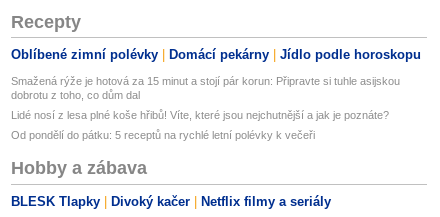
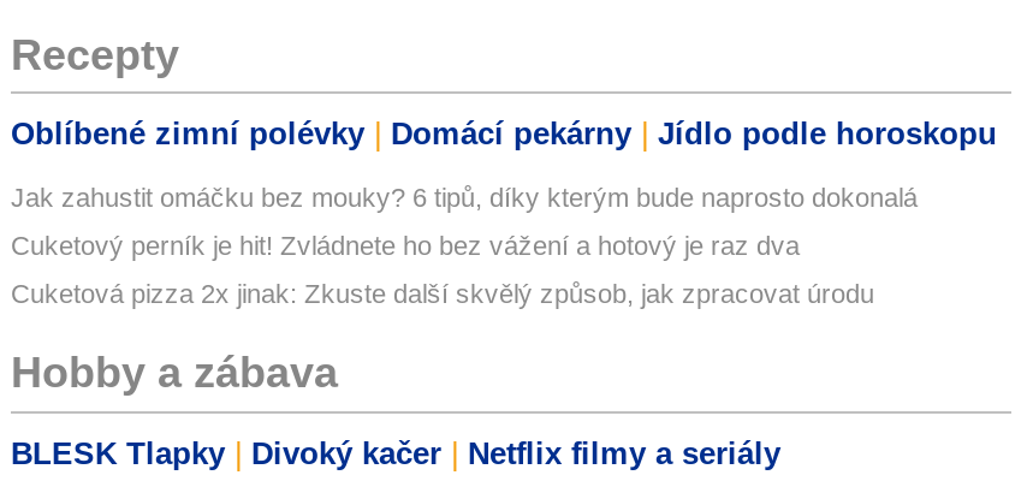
[11,75,400,101] Smažená rýže je hotová za 15 minut a stojí pár korun: Připravte si tuhle asijskou | dobrotu z toho, co dům dal -> [11,184,918,213] Jak zahustit omáčku bez mouky? 6 tipů, díky kterým bude naprosto dokonalá
[11,109,389,121] Lidé nosí z lesa plné koše hřibů! Víte, které jsou nejchutnější a jak je poznáte? -> [11,232,800,261] Cuketový perník je hit! Zvládnete ho bez vážení a hotový je raz dva
[11,129,315,141] Od pondělí do pátku: 5 receptů na rychlé letní polévky k večeři -> [11,280,874,309] Cuketová pizza 2x jinak: Zkuste další skvělý způsob, jak zpracovat úrodu

